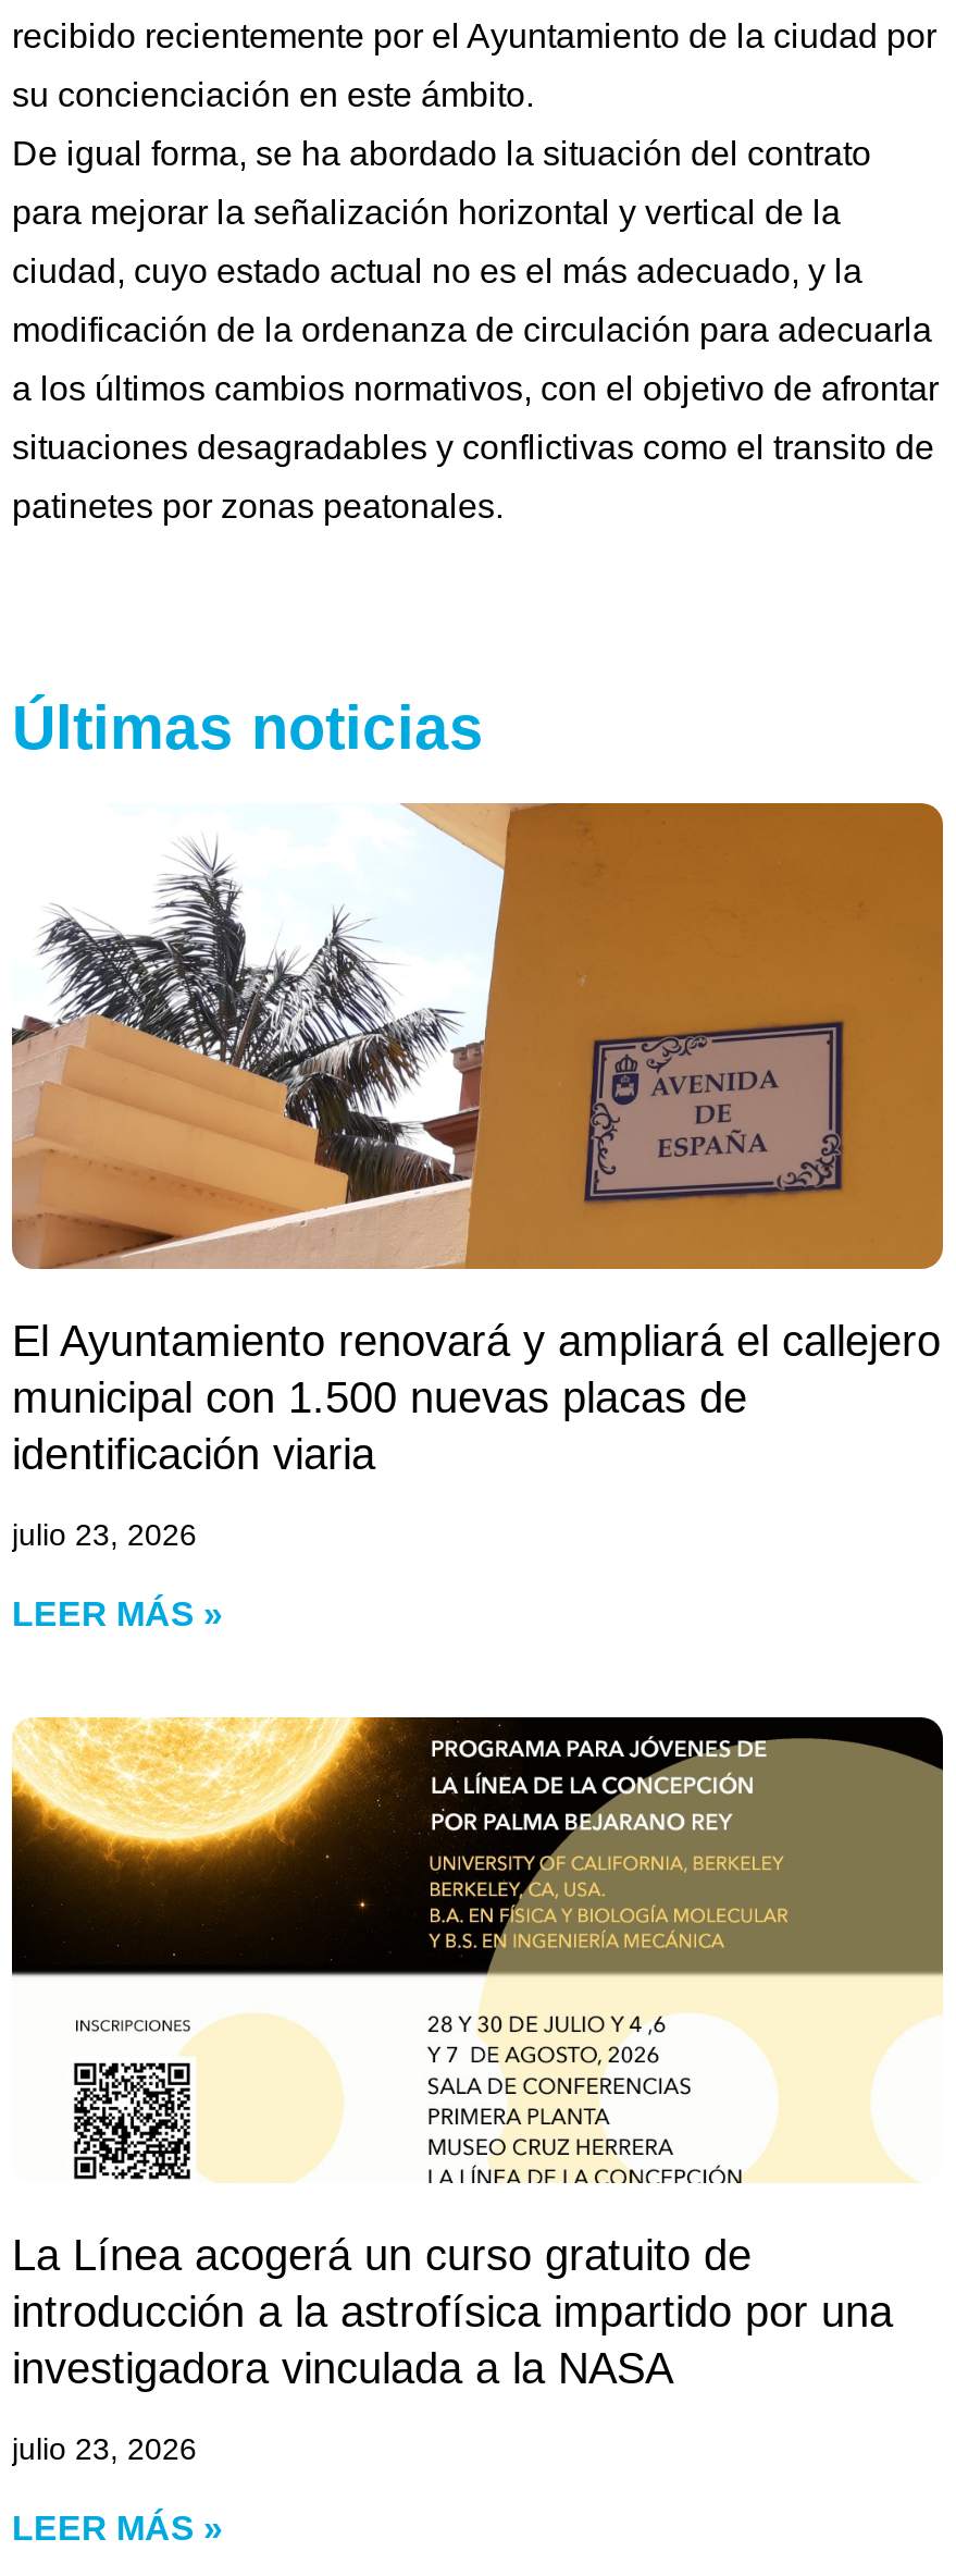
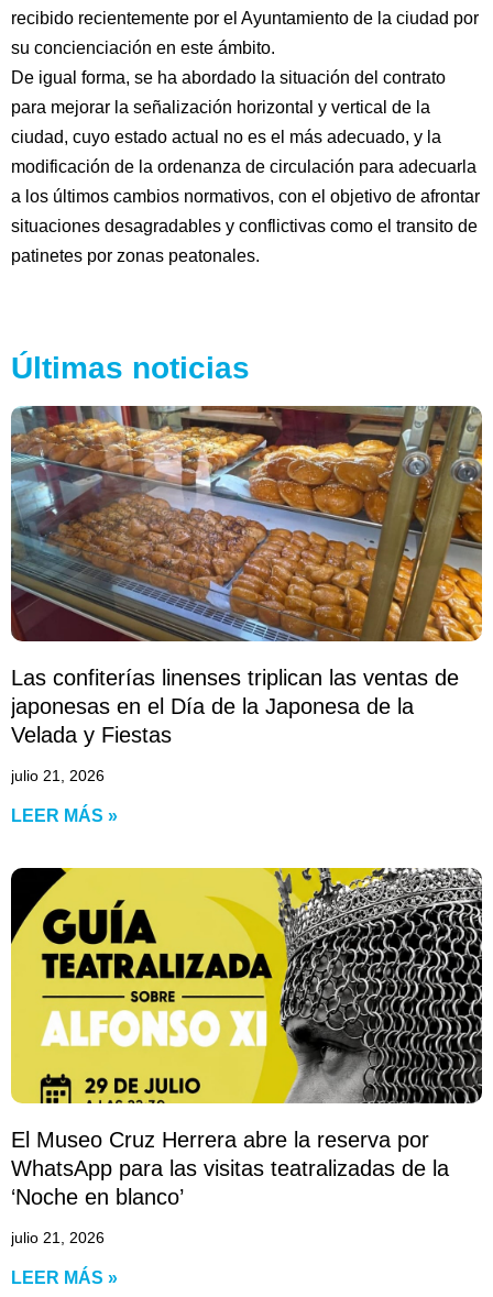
[10,801,945,1477] [image] | El Ayuntamiento renovará y ampliará el callejero | municipal con 1.500 nuevas placas de | identificación viaria -> [10,405,483,746] [image] | Las confiterías linenses triplican las ventas de | japonesas en el Día de la Japonesa de la | Velada y Fiestas
[12,1516,197,1551] julio 23, 2026 -> [11,766,105,784] julio 21, 2026
[10,1715,945,2391] [image] | La Línea acogerá un curso gratuito de | introducción a la astrofísica impartido por una | investigadora vinculada a la NASA -> [10,867,483,1208] [image] | El Museo Cruz Herrera abre la reserva por | WhatsApp para las visitas teatralizadas de la | ‘Noche en blanco’
[12,2430,197,2465] julio 23, 2026 -> [11,1228,105,1246] julio 21, 2026

